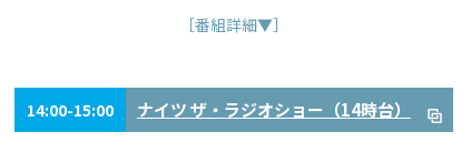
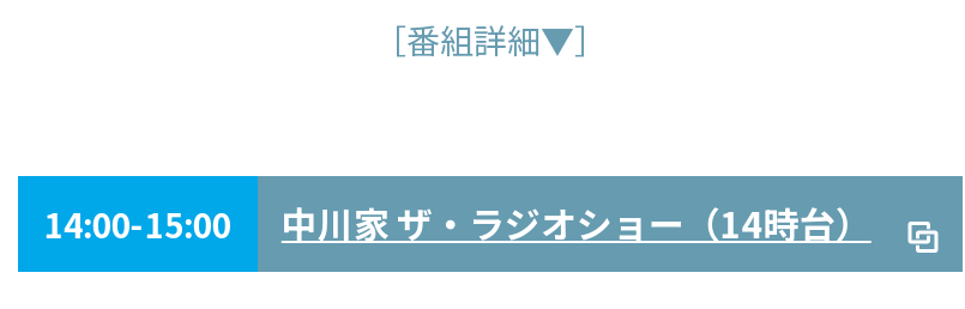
[137,98,411,121] ナイツ ザ・ラジオショー（14時台） -> [281,198,871,248] 中川家 ザ・ラジオショー（14時台）

